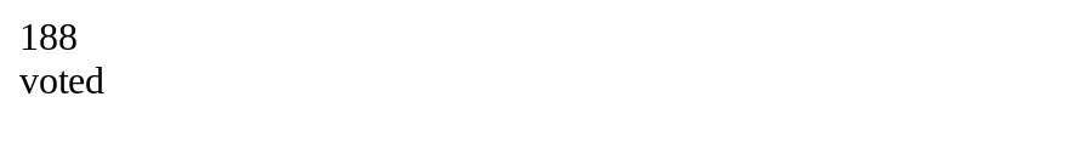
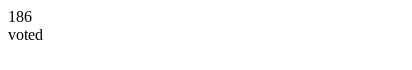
[19,16,78,57] 188 -> [8,8,32,25] 186

